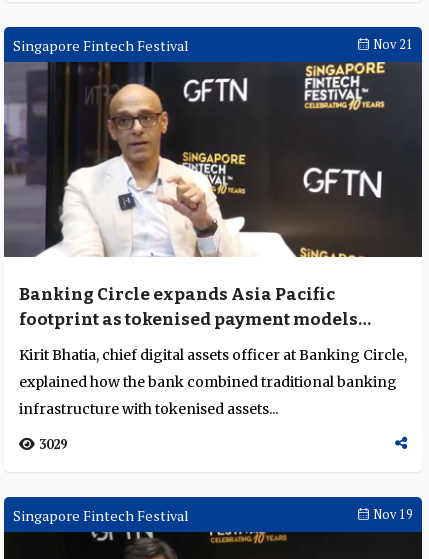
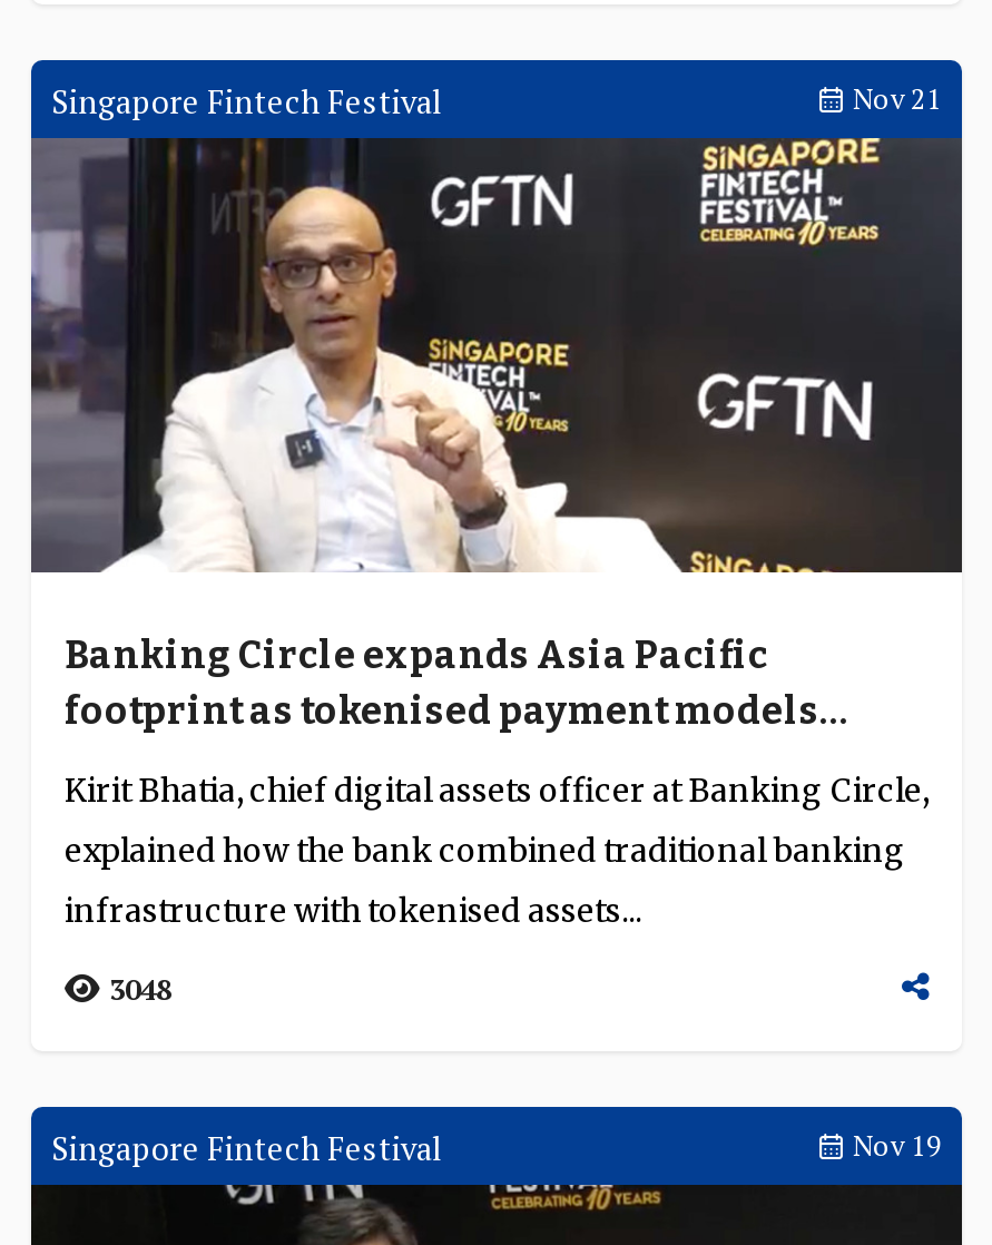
[39,435,67,453] 3029 -> [109,969,171,1009] 3048

